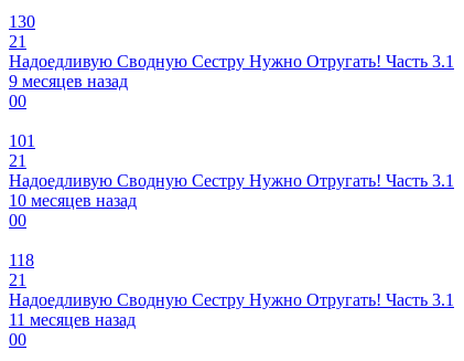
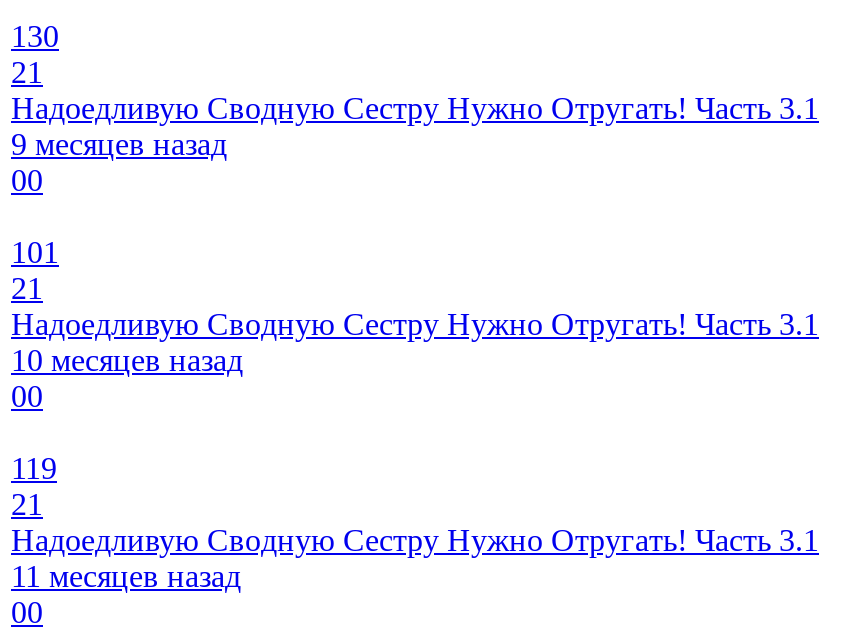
[9,251,34,270] 118 -> [11,451,57,485] 119

